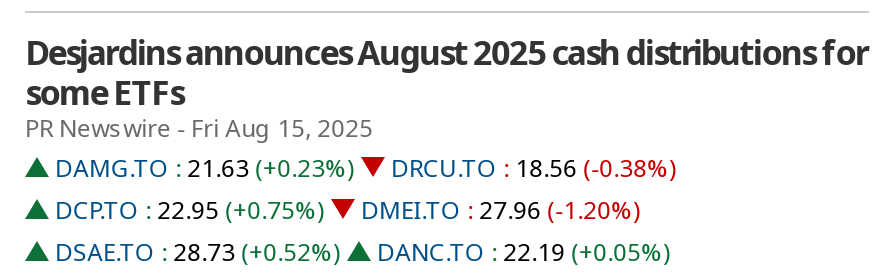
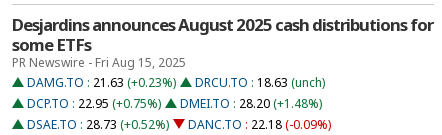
[55,152,675,186] DAMG.TO : 21.63 (+0.23%) DRCU.TO : 18.56 (-0.38%) -> [27,74,325,91] DAMG.TO : 21.63 (+0.23%) DRCU.TO : 18.63 (unch)
[55,194,639,228] DCP.TO : 22.95 (+0.75%) DMEI.TO : 27.96 (-1.20%) -> [27,95,322,112] DCP.TO : 22.95 (+0.75%) DMEI.TO : 28.20 (+1.48%)
[55,236,669,270] DSAE.TO : 28.73 (+0.52%) DANC.TO : 22.19 (+0.05%) -> [27,116,331,133] DSAE.TO : 28.73 (+0.52%) DANC.TO : 22.18 (-0.09%)

